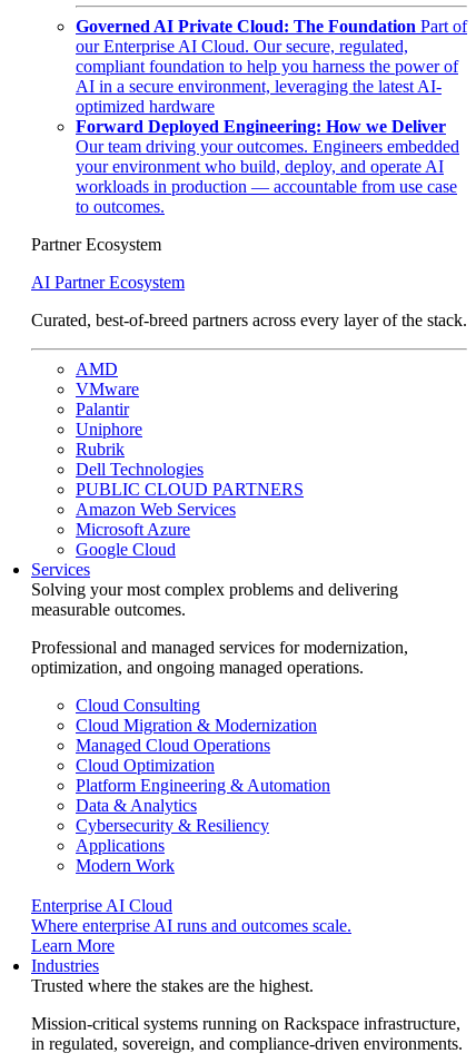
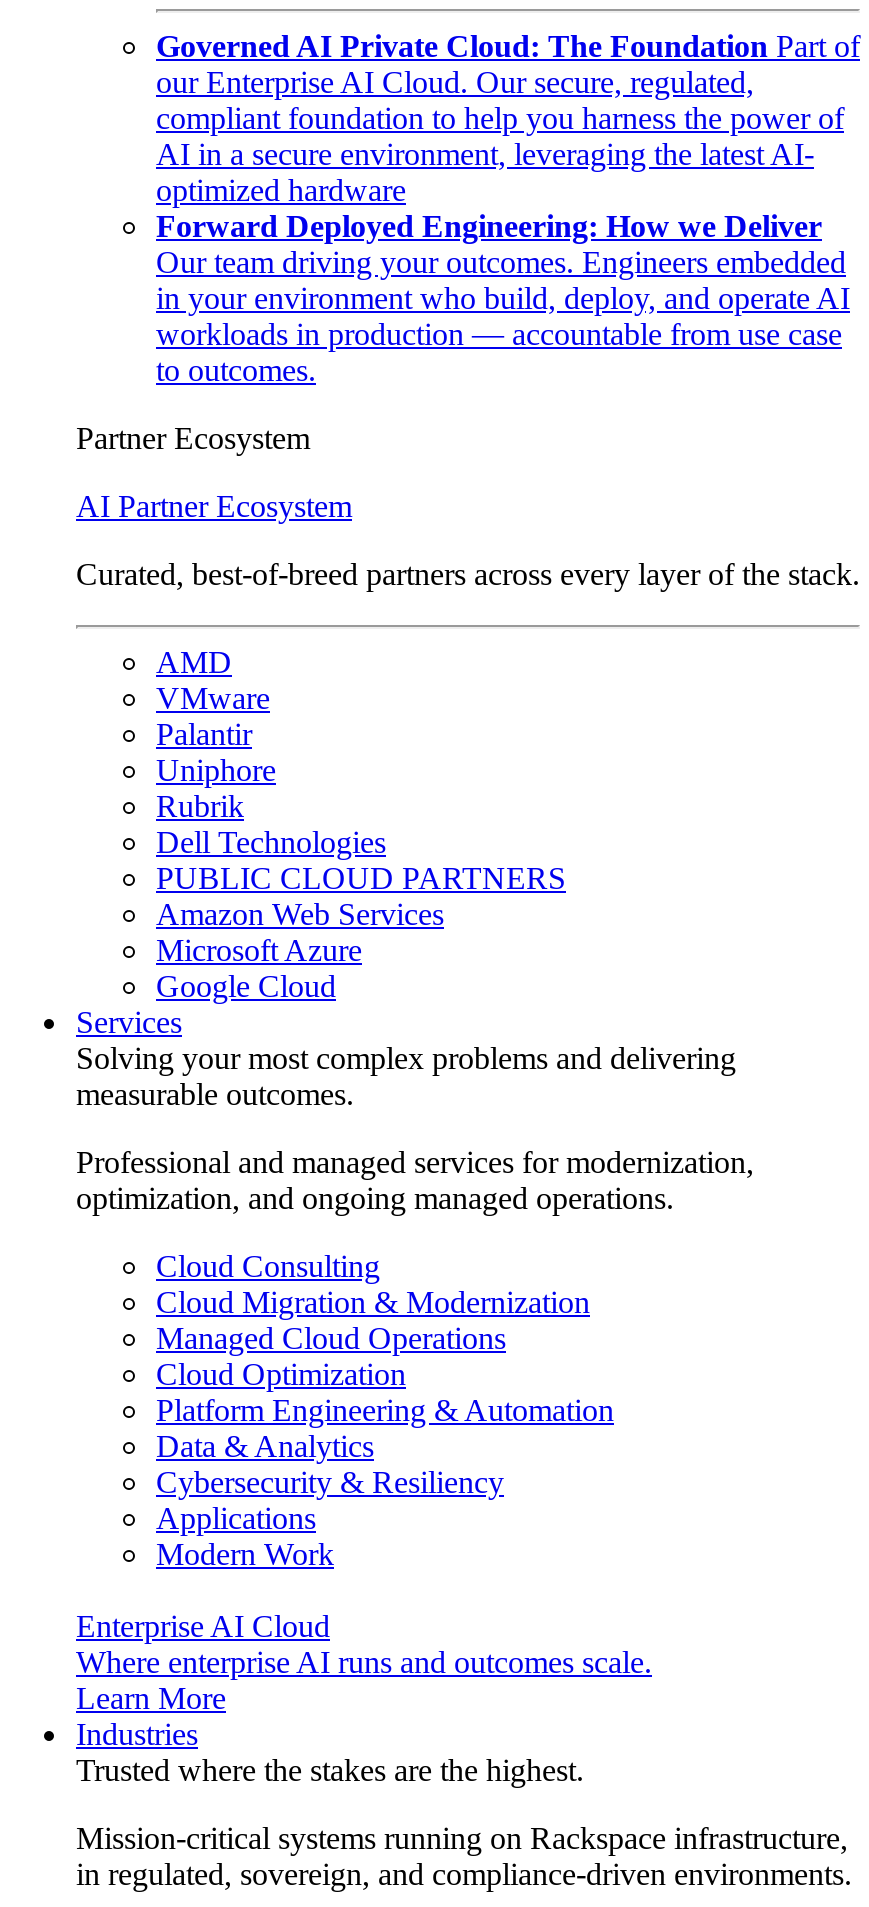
[76,157,444,176] your environment who build, deploy, and operate AI -> [156,281,850,315] in your environment who build, deploy, and operate AI

